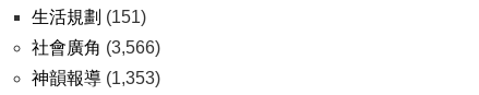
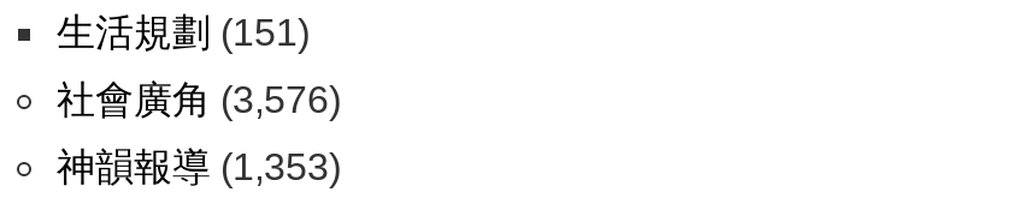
[32,38,160,57] 社會廣角(3,566) -> [57,79,341,120] 社會廣角(3,576)

